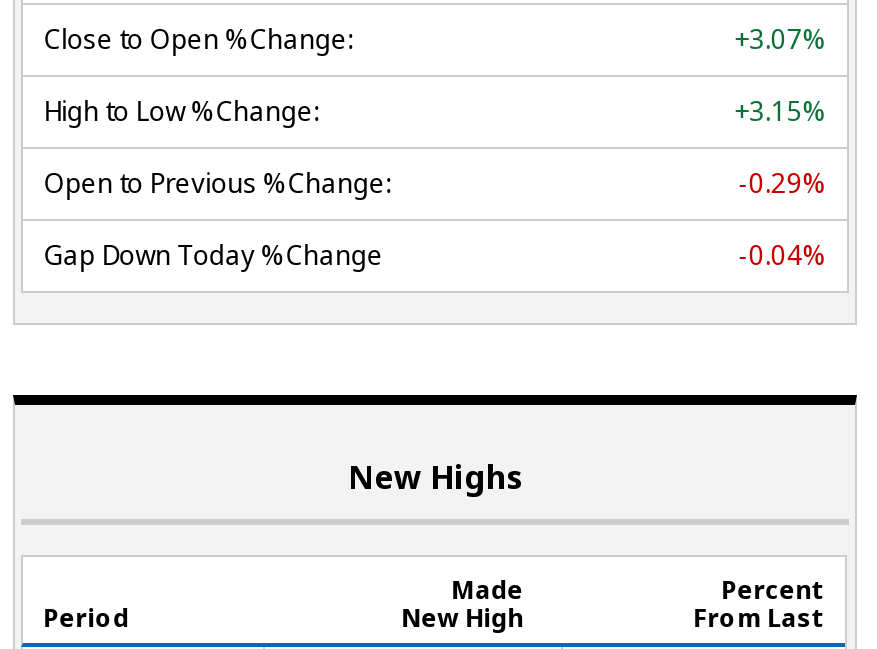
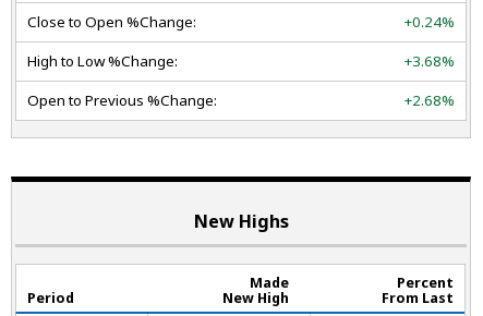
[735,21,827,57] +3.07% -> [404,12,455,31] +0.24%
[735,93,827,129] +3.15% -> [404,51,455,71] +3.68%
[43,165,827,273] -0.29% | Gap Down Today %Change | -0.04% -> [404,90,455,110] +2.68%

